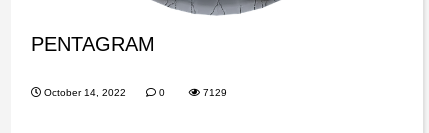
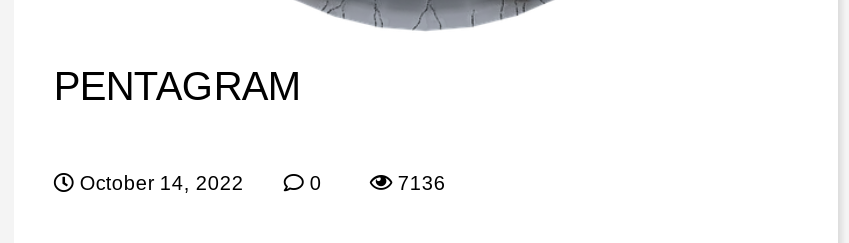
[203,87,227,98] 7129 -> [398,173,446,195] 7136

